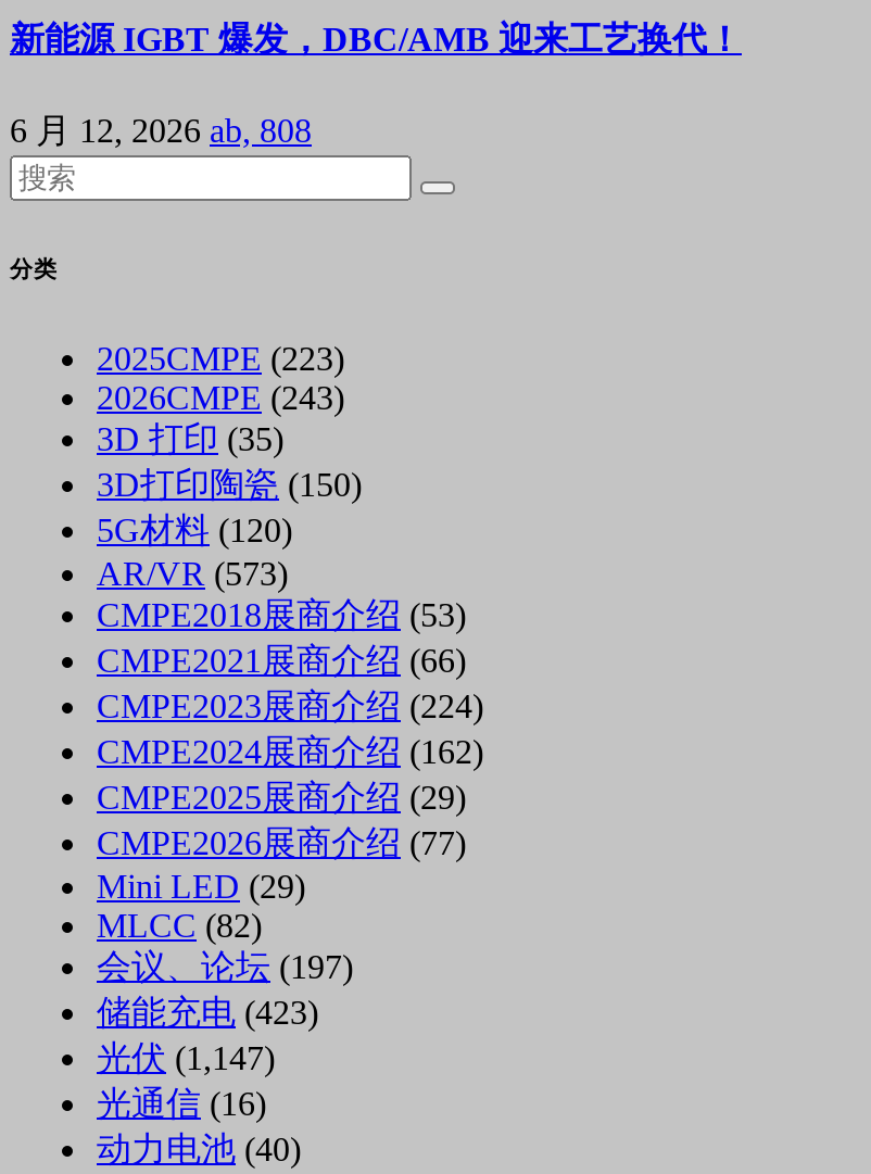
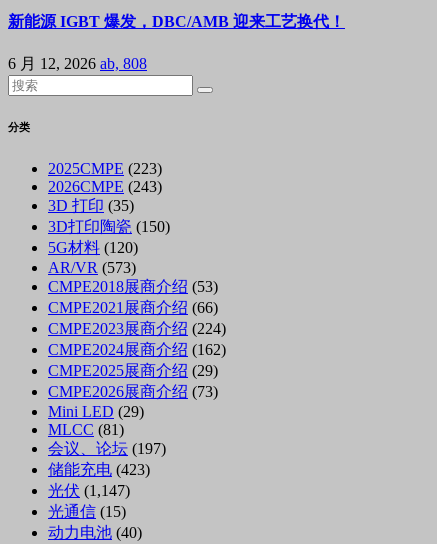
[97,825,466,861] CMPE2026展商介绍(77) -> [48,383,218,400] CMPE2026展商介绍(73)
[97,907,262,944] MLCC (82) -> [48,421,124,438] MLCC (81)
[97,1085,266,1122] 光通信(16) -> [48,503,126,520] 光通信(15)

